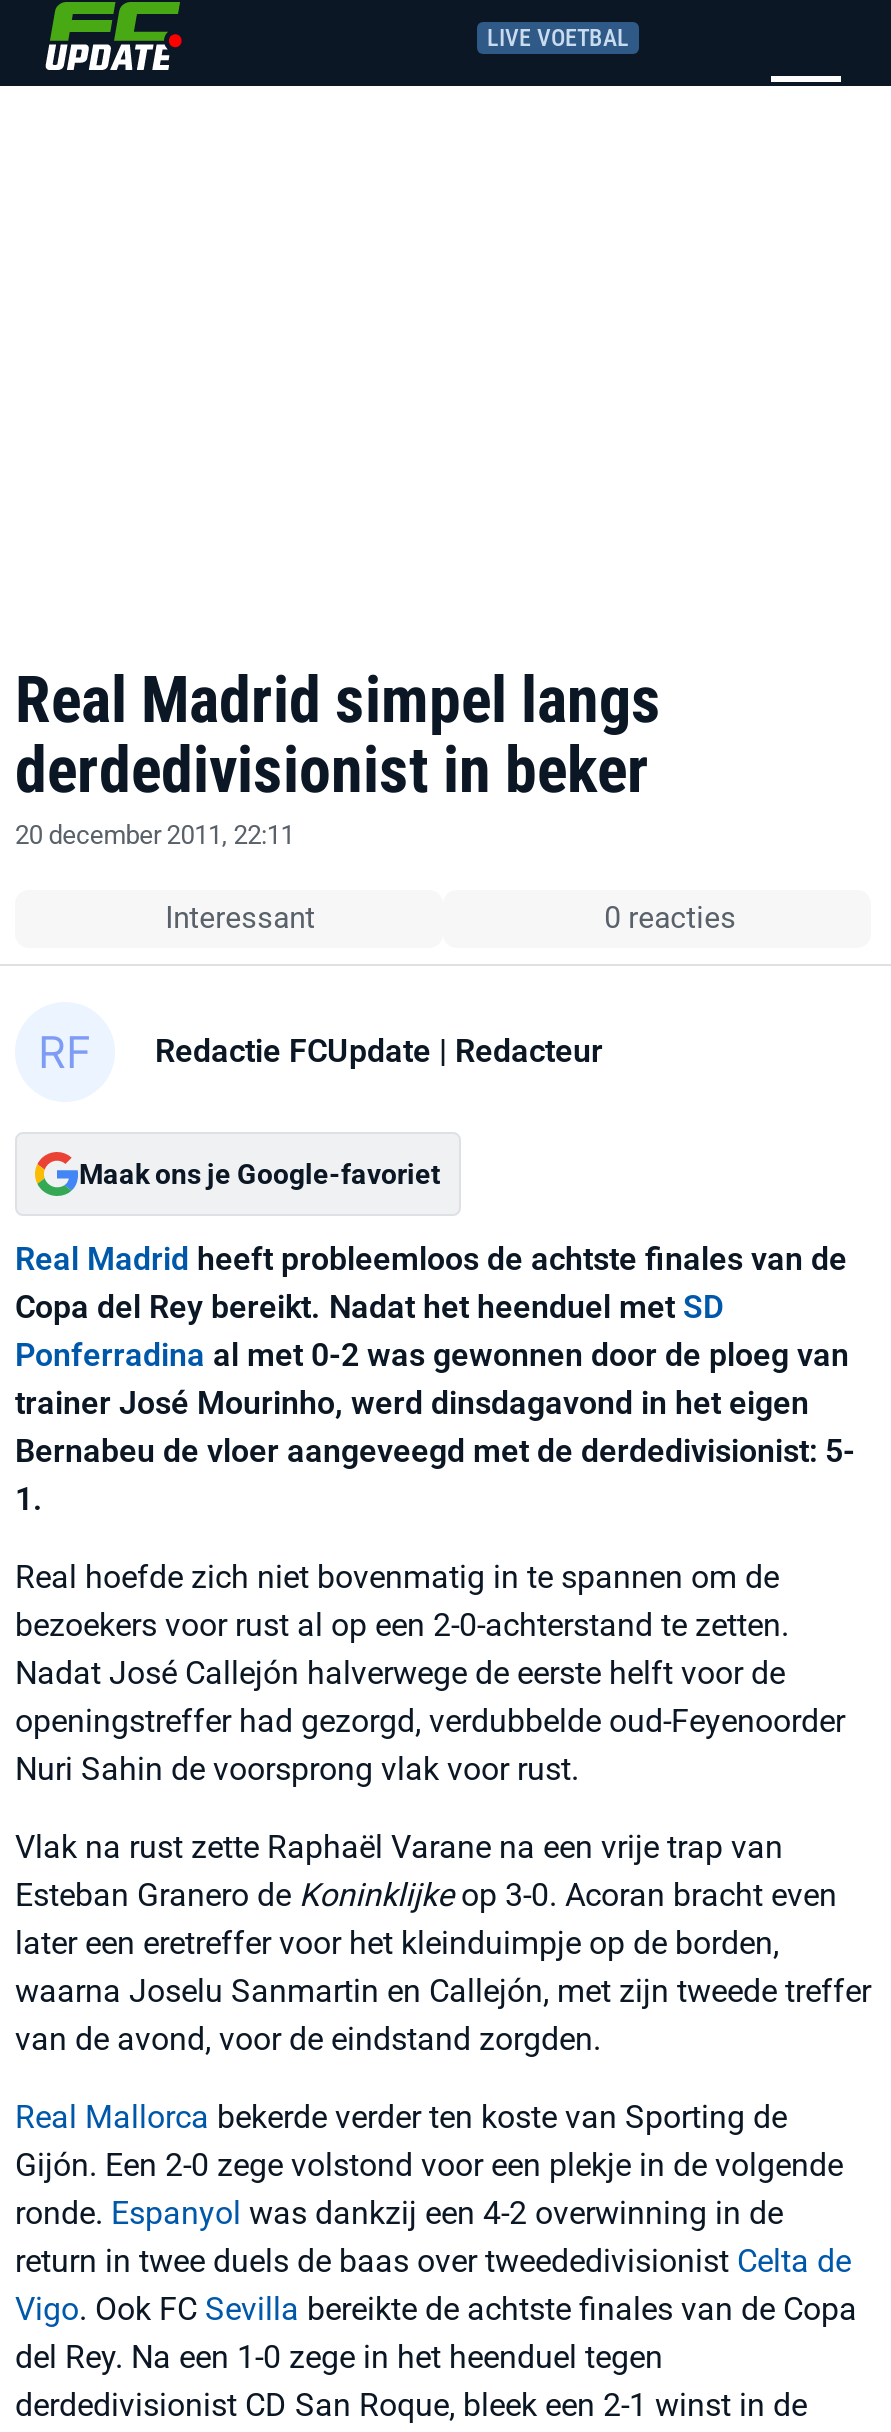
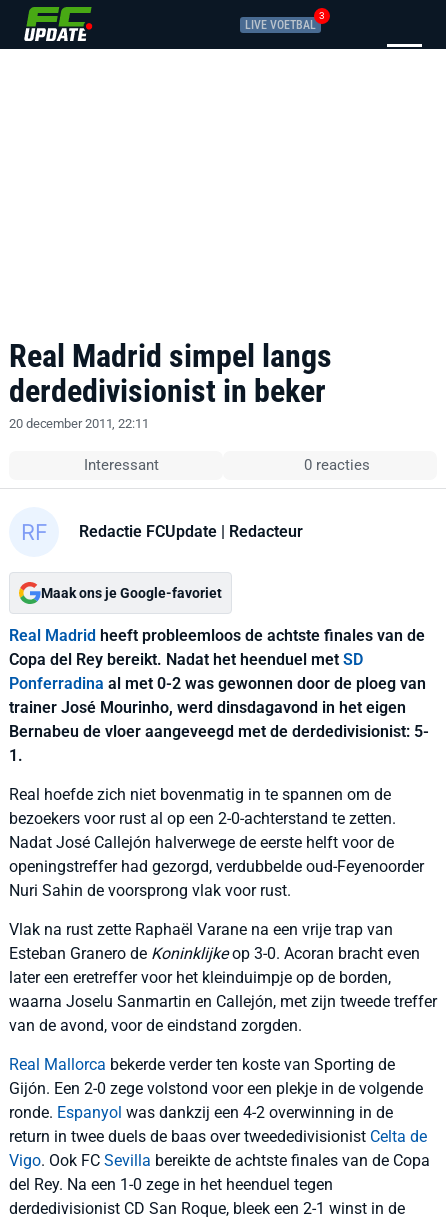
none -> [319,9,325,20] 3

